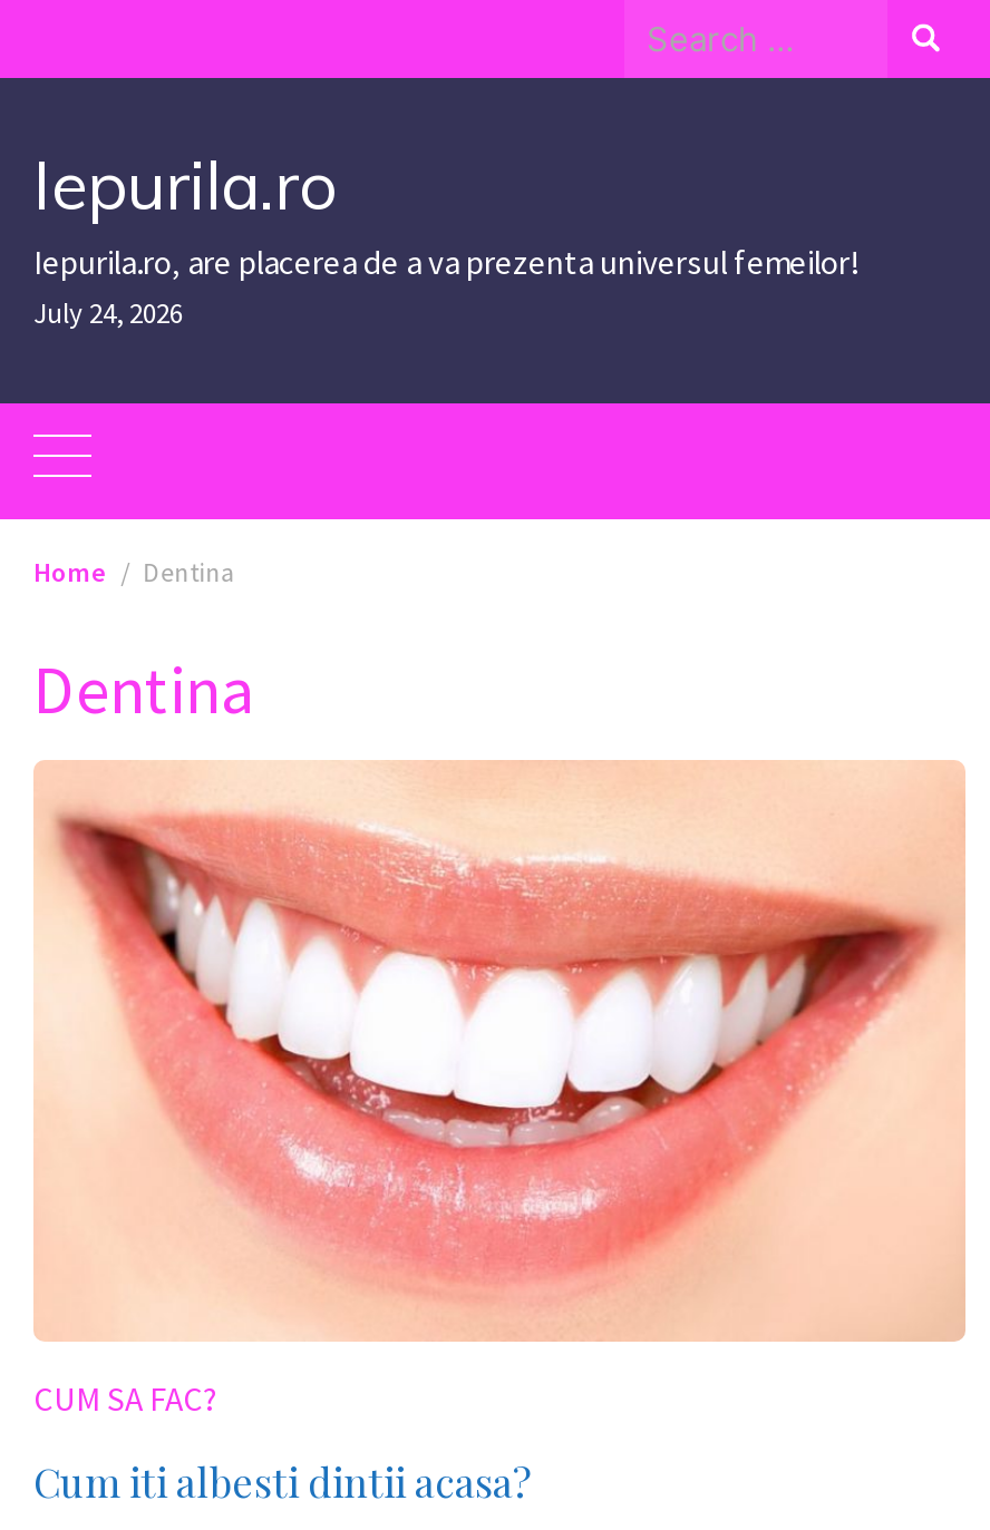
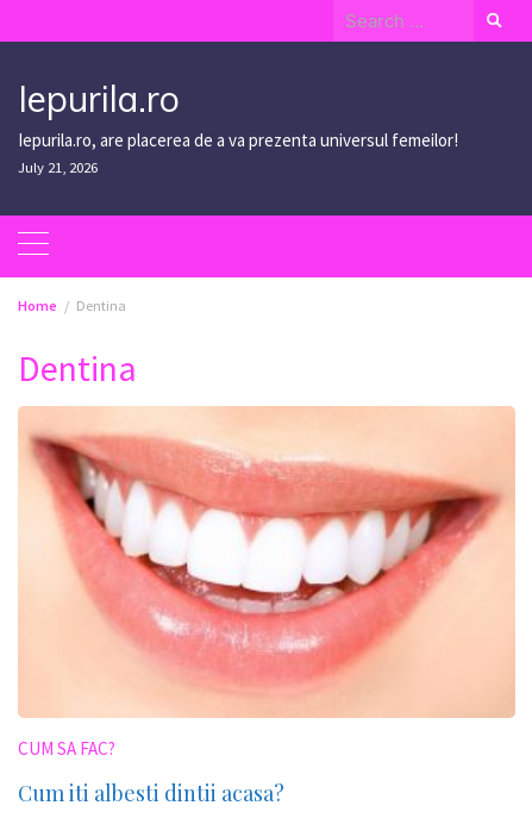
[33,294,183,330] July 24, 2026 -> [18,157,98,176] July 21, 2026

